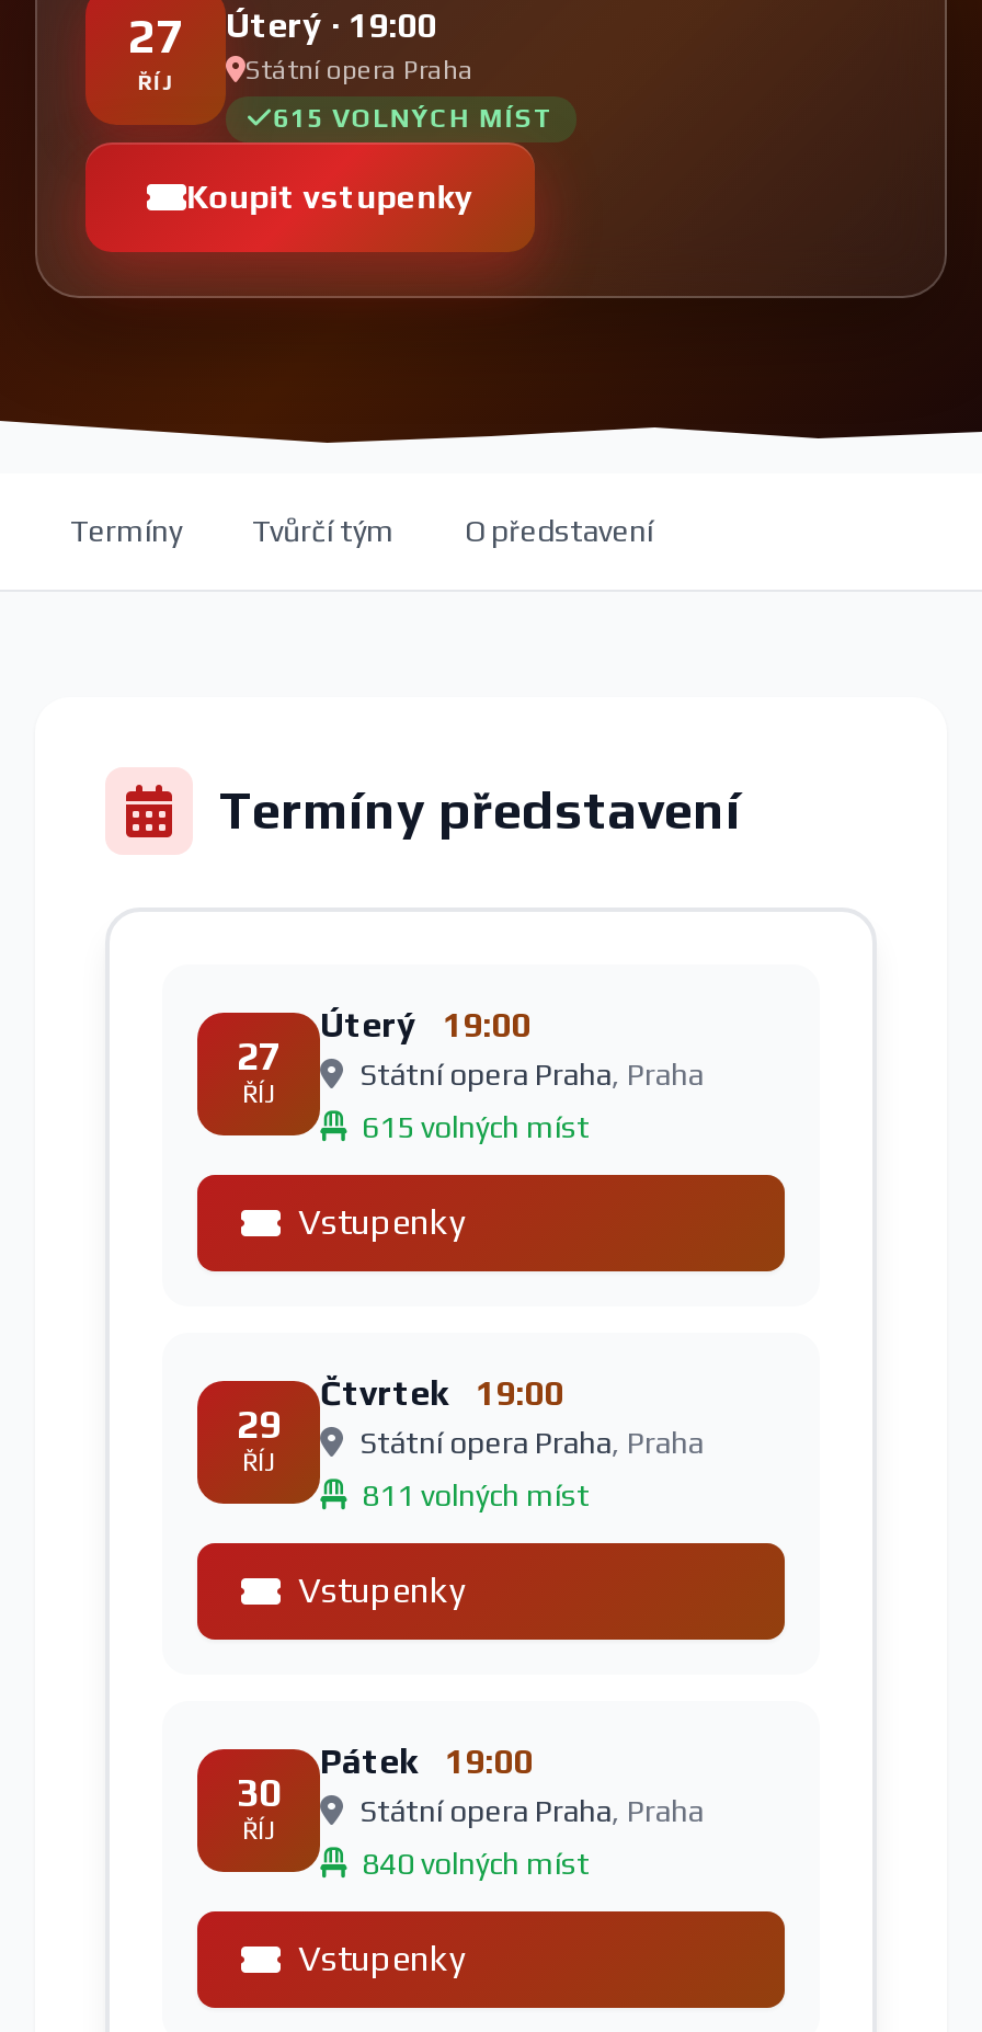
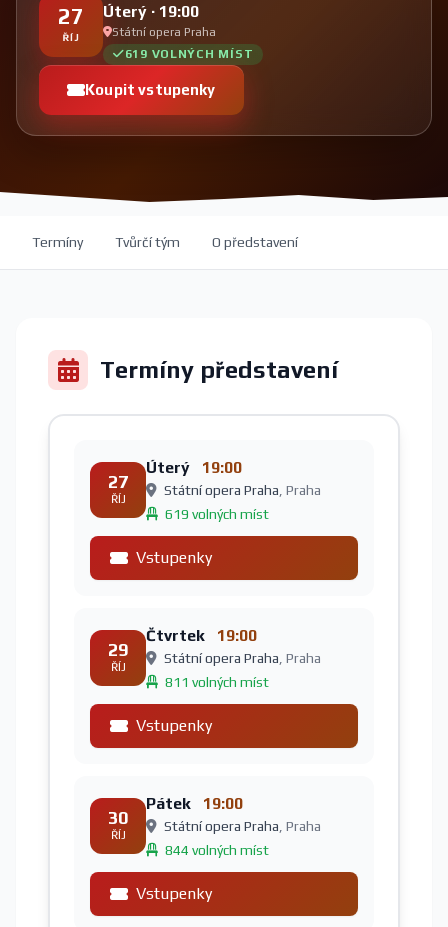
[273,102,555,133] 615 VOLNÝCH MÍST -> [125,47,253,61] 619 VOLNÝCH MÍST
[355,1109,590,1144] 615 volných míst -> [162,506,269,522] 619 volných míst
[355,1845,590,1880] 840 volných míst -> [162,842,269,858] 844 volných míst

